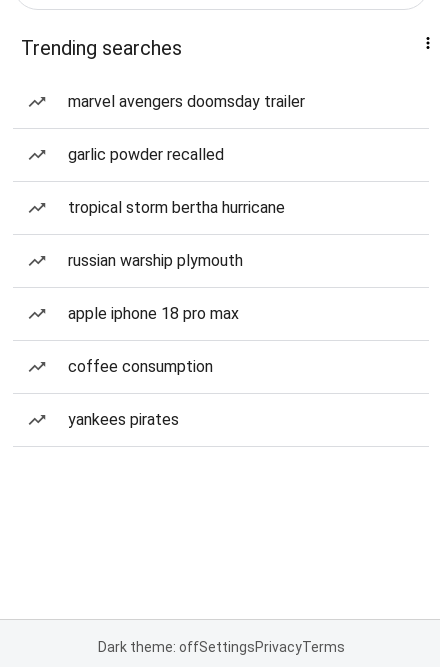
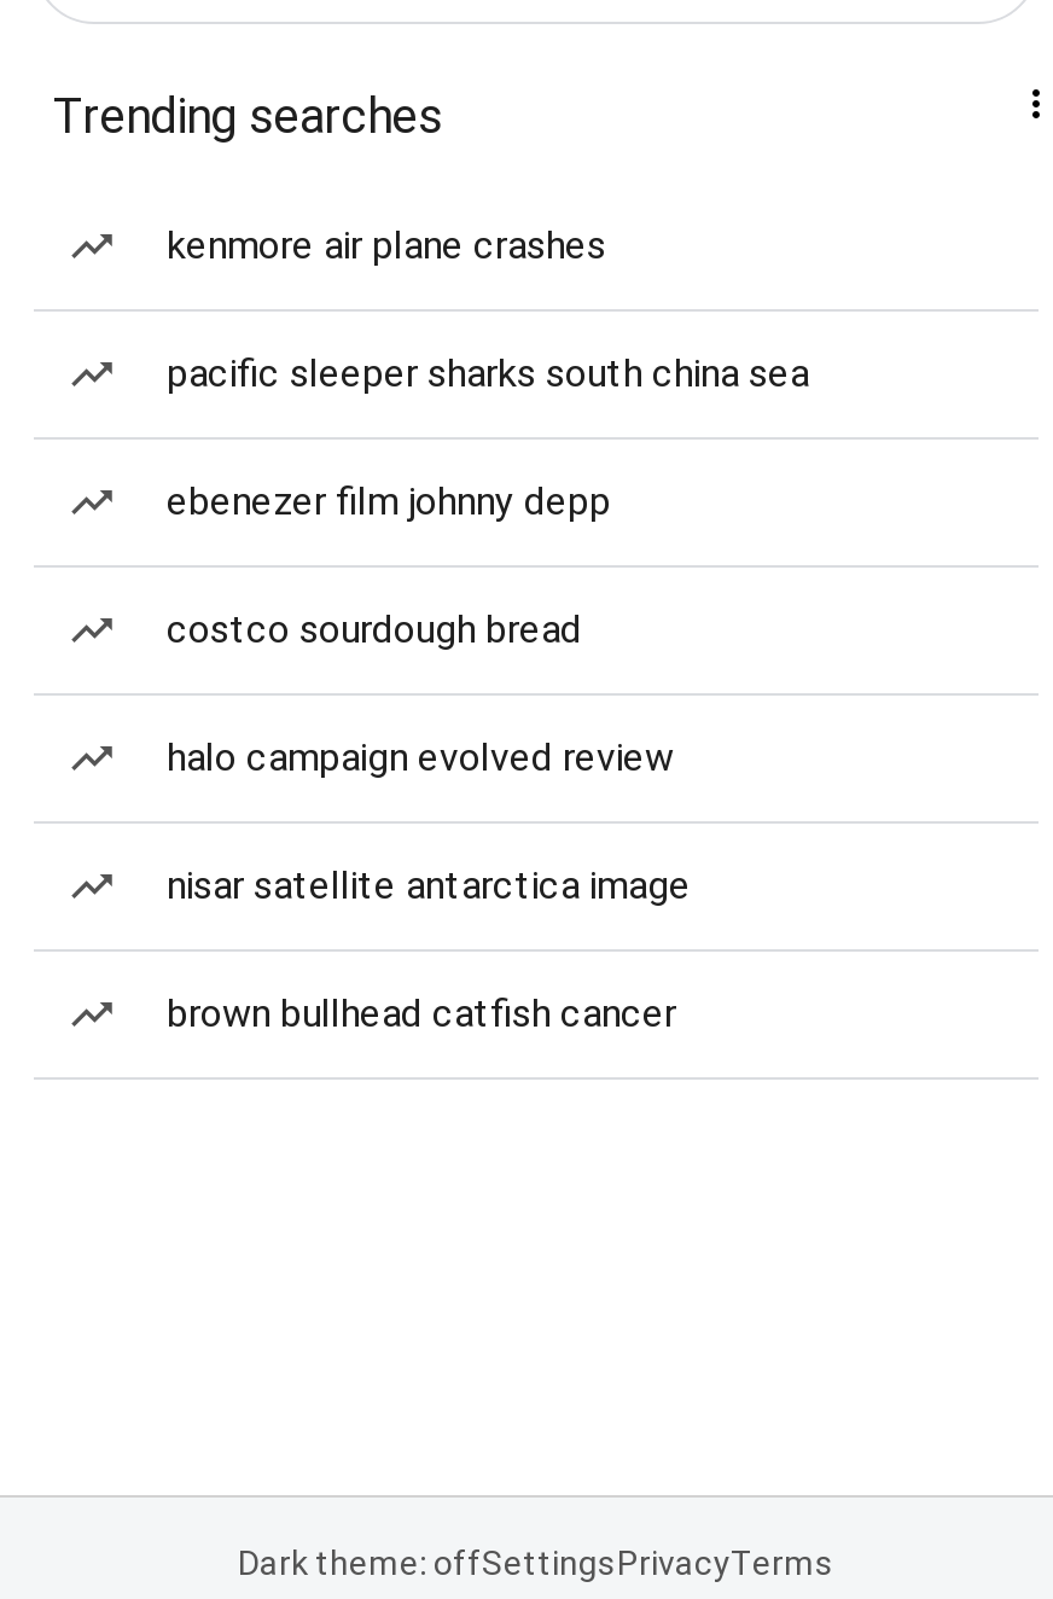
[68,92,305,111] marvel avengers doomsday trailer -> [167,222,606,268] kenmore air plane crashes
[68,145,224,164] garlic powder recalled -> [167,350,809,396] pacific sleeper sharks south china sea
[68,198,285,217] tropical storm bertha hurricane -> [167,478,611,524] ebenezer film johnny depp
[68,251,243,270] russian warship plymouth -> [167,606,582,652] costco sourdough bread
[68,304,239,323] apple iphone 18 pro max -> [167,734,674,780] halo campaign evolved review
[68,357,213,376] coffee consumption -> [167,862,691,908] nisar satellite antarctica image
[68,410,179,429] yankees pirates -> [167,990,676,1036] brown bullhead catfish cancer

